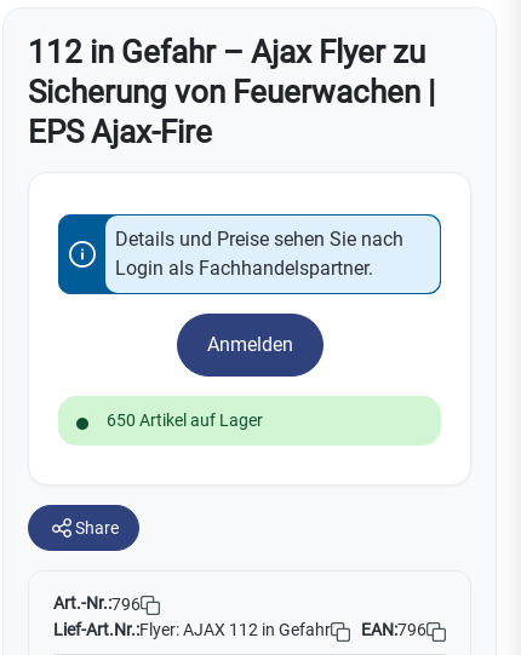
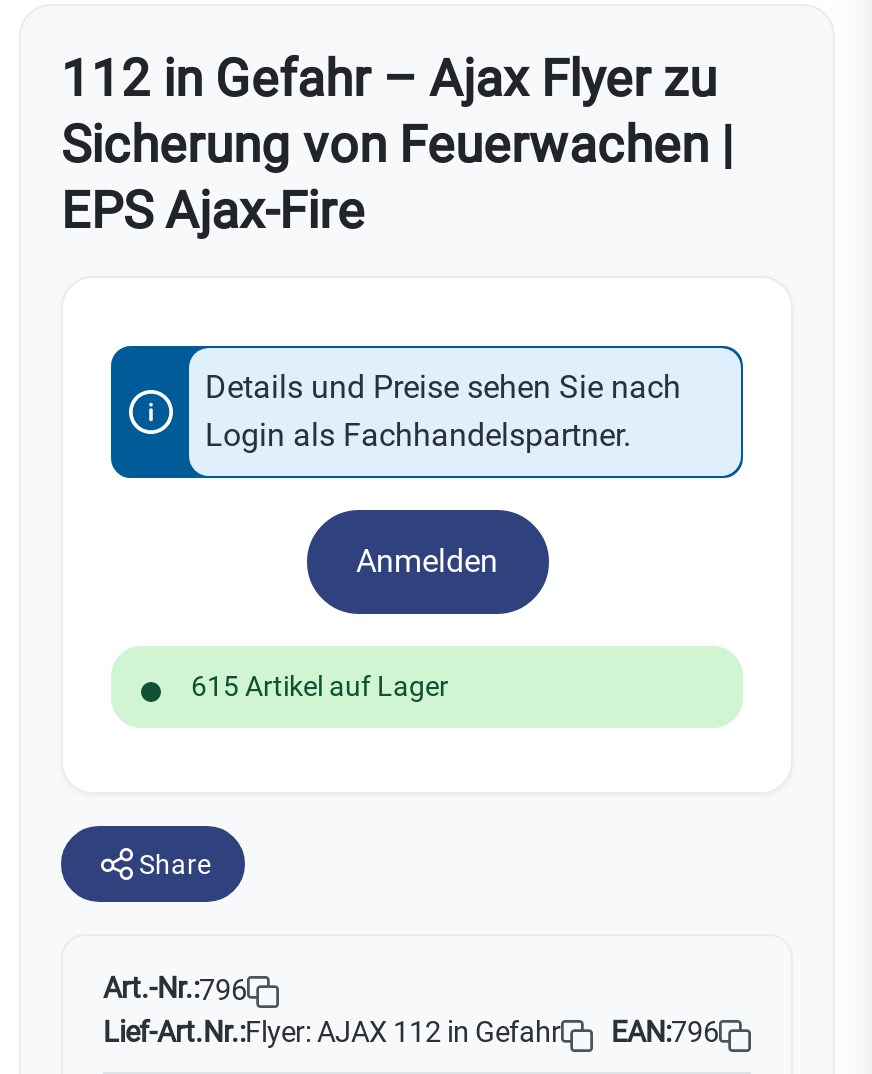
[107,411,263,430] 650 Artikel auf Lager -> [191,671,449,703] 615 Artikel auf Lager

